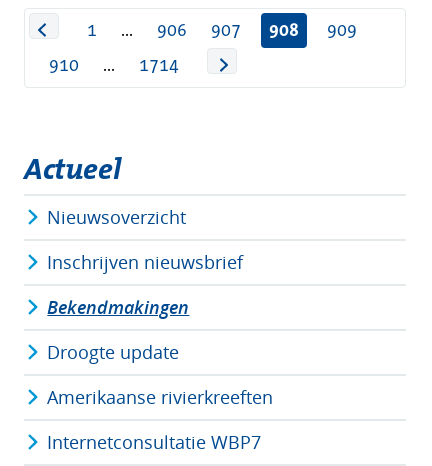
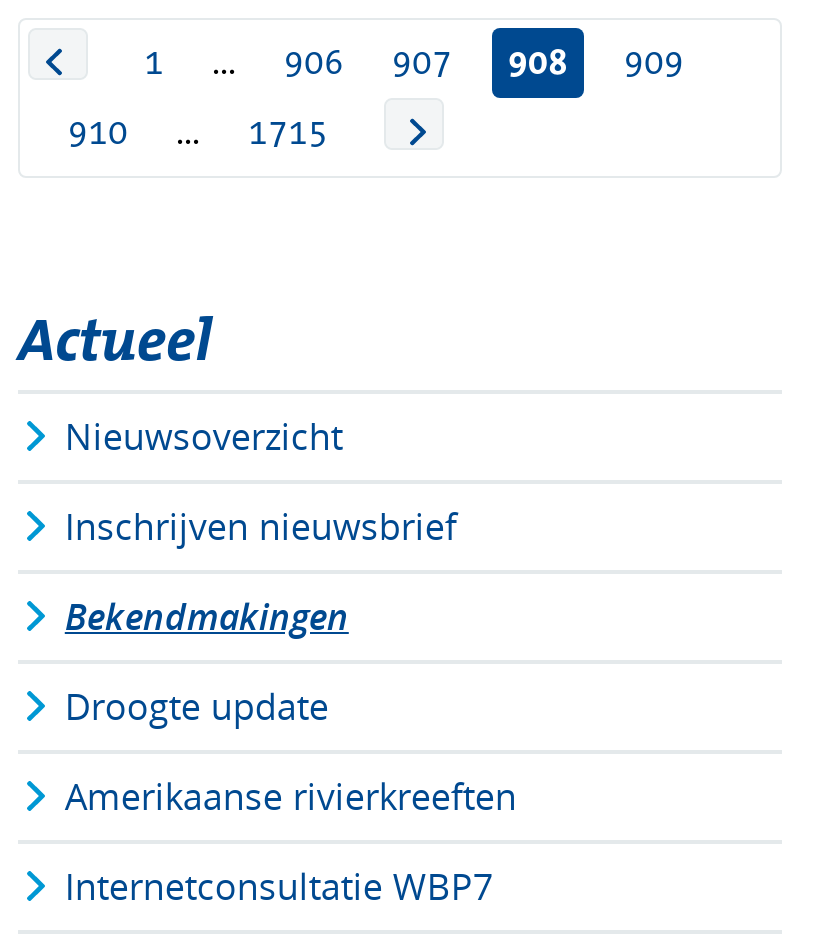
[139,53,179,77] 1714 -> [248,108,328,156] 1715

